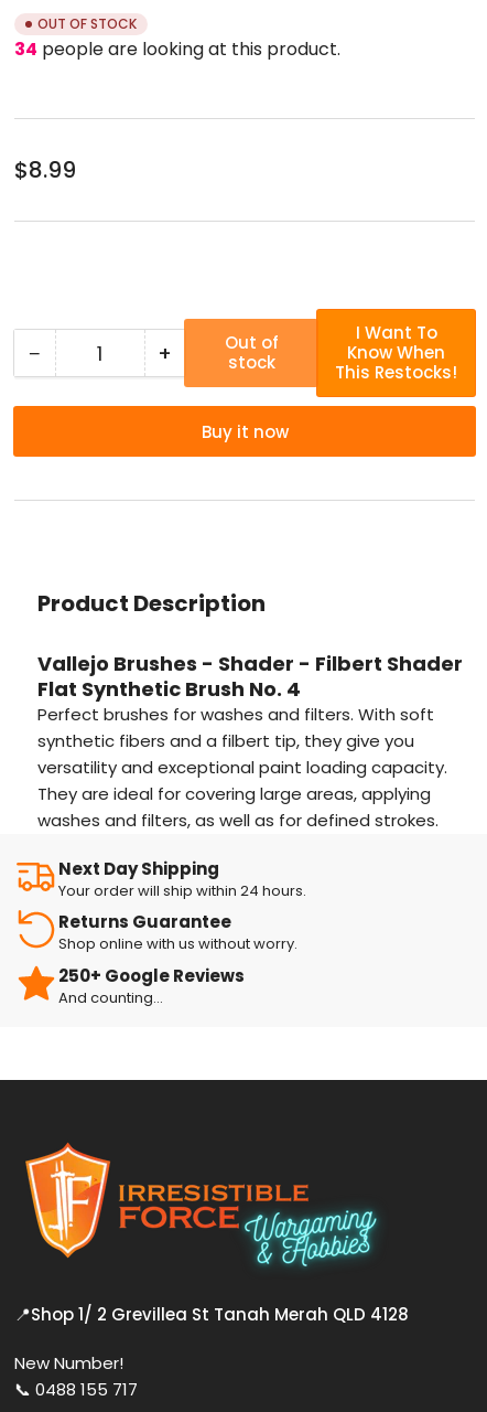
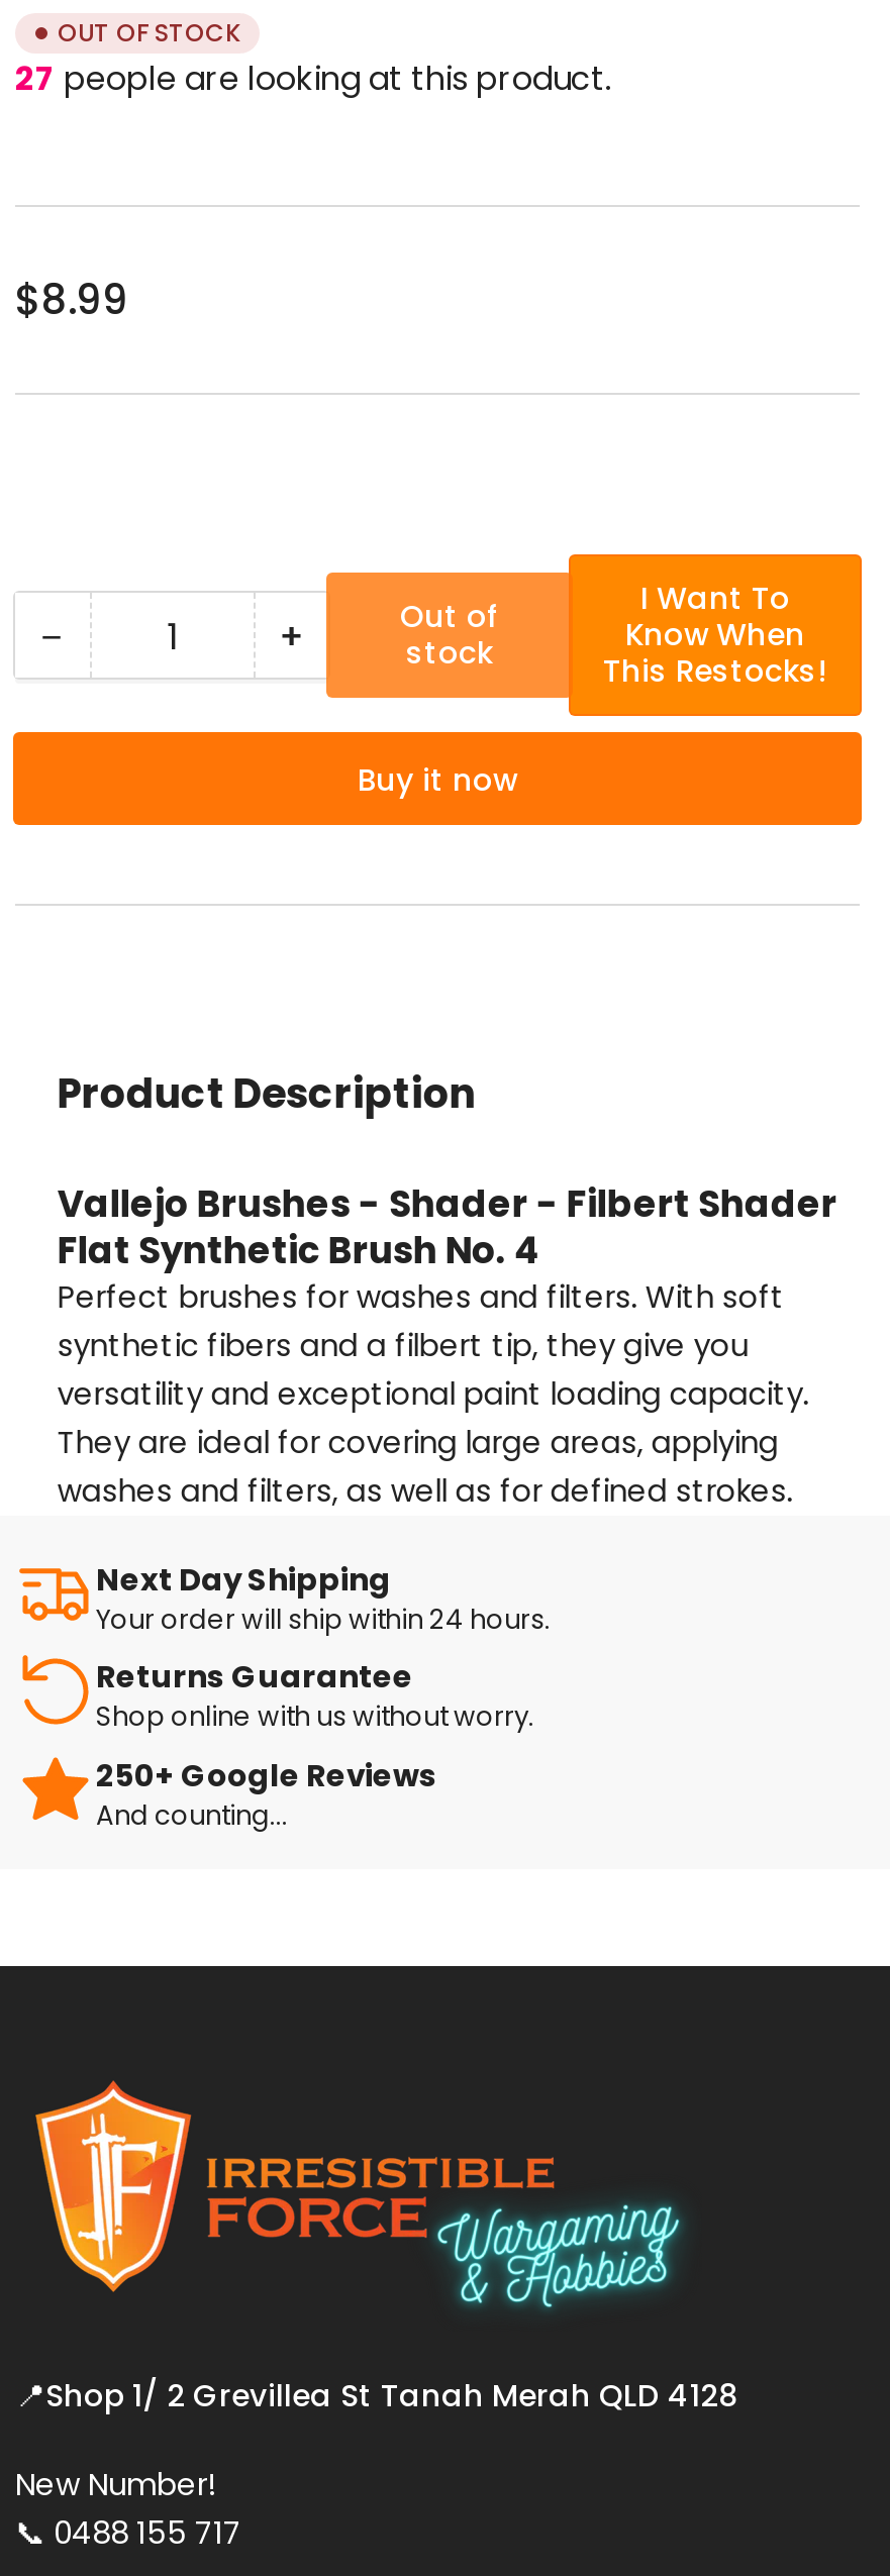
[14,37,340,62] 34 people are looking at this product. -> [15,56,611,103] 27 people are looking at this product.

